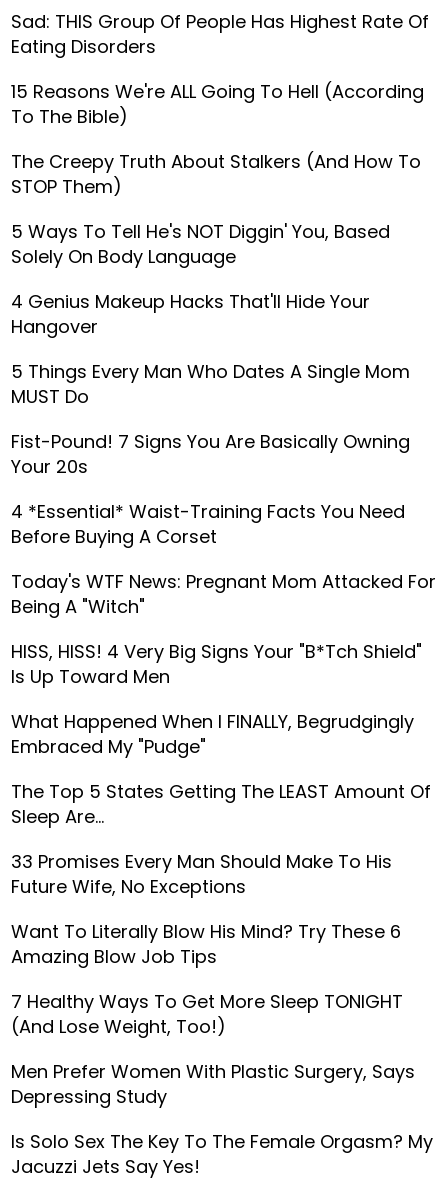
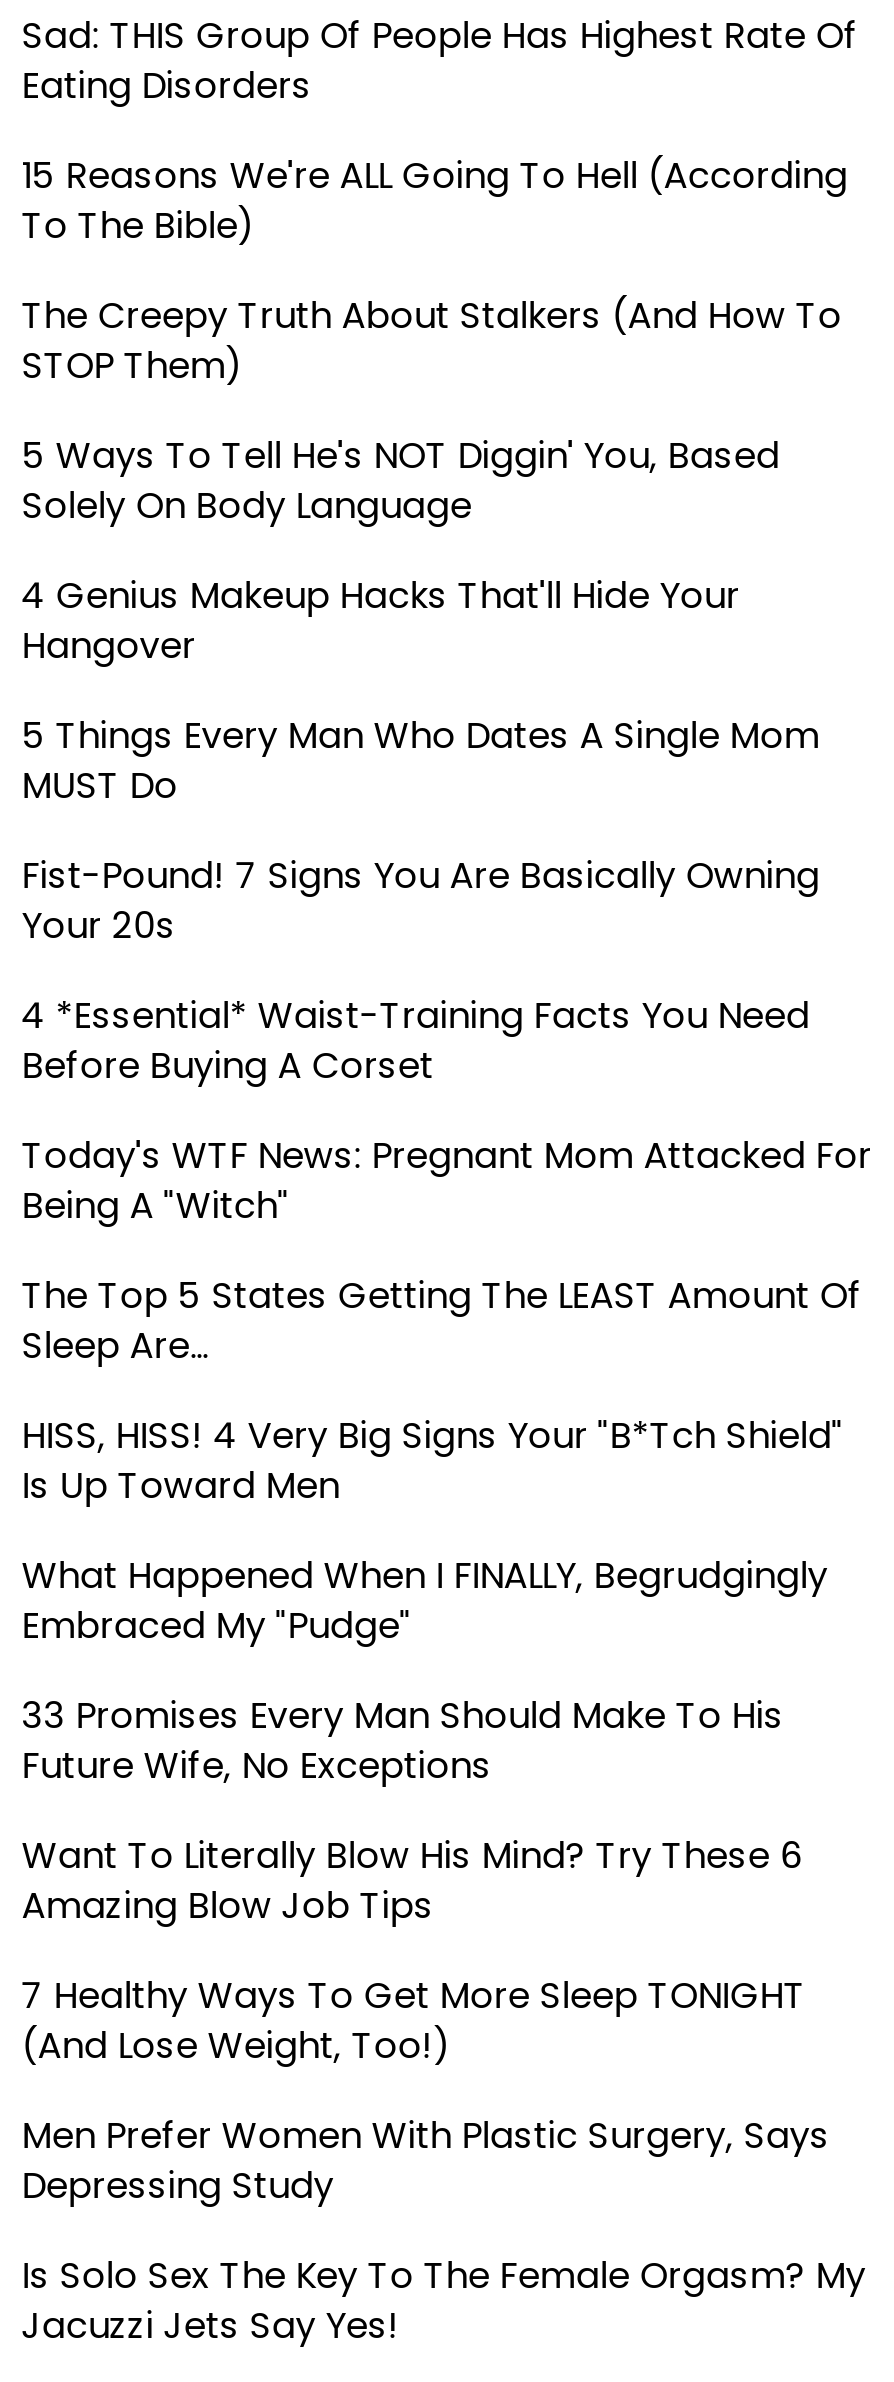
moved [11,639,422,759] -> [21,1410,843,1650]: HISS, HISS! 4 Very Big Signs Your "B*tch Shield" | Is Up Toward Men | What Happened When I FINALLY, Begrudgingly | Embraced My "Pudge"
moved [11,779,431,829] -> [21,1270,861,1370]: The Top 5 States Getting The LEAST Amount Of | Sleep Are...

